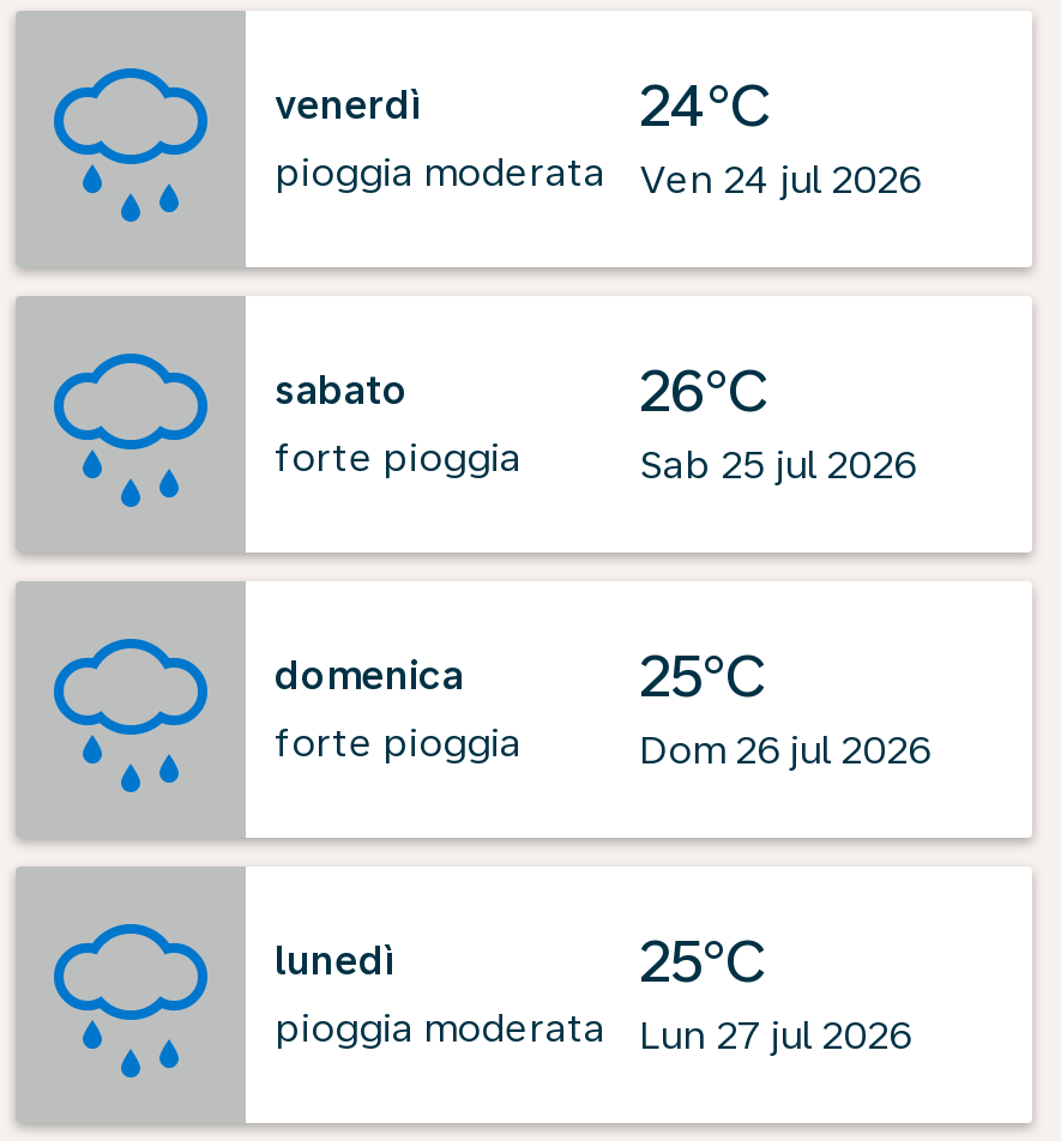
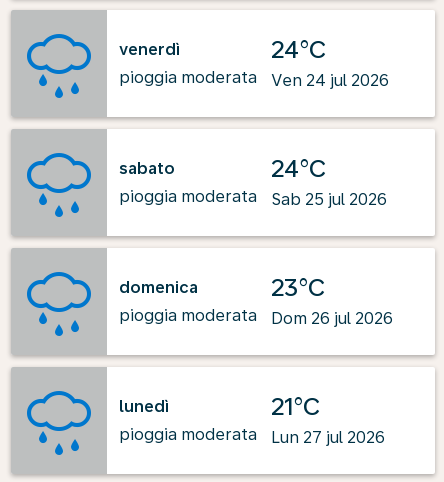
[639,356,768,425] 26°C -> [271,154,326,183] 24°C
[275,434,522,479] forte pioggia -> [119,186,257,205] pioggia moderata
[639,641,766,711] 25°C -> [271,273,325,302] 23°C
[275,719,522,765] forte pioggia -> [119,305,257,324] pioggia moderata
[639,926,766,996] 25°C -> [271,392,320,421] 21°C

